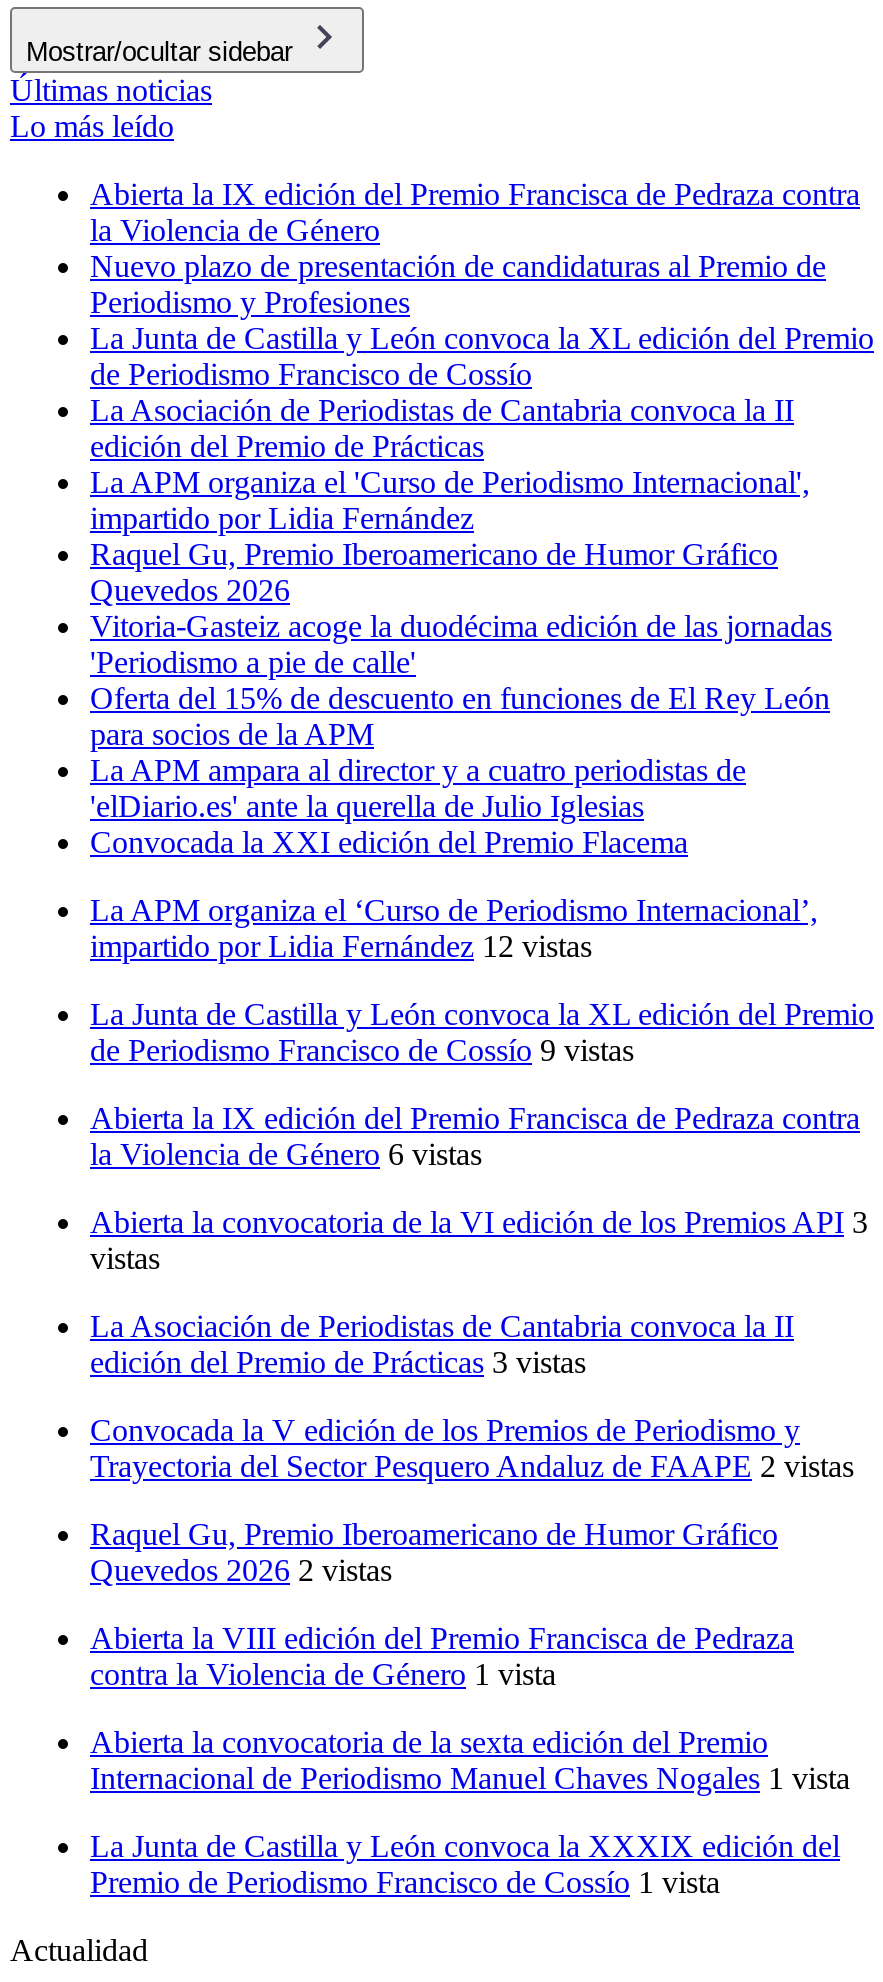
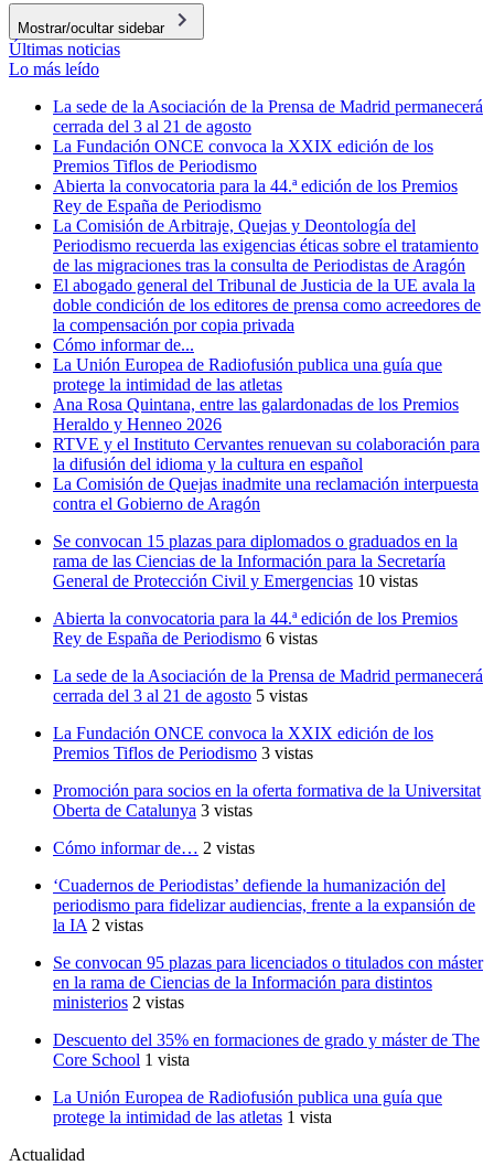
[90,177,874,859] Abierta la IX edición del Premio Francisca de Pedraza contra | la Violencia de Género | Nuevo plazo de presentación de candidaturas al Premio de | Periodismo y Profesiones | La Junta de Castilla y León convoca la XL edición del Premio | de Periodismo Francisco de Cossío | La Asociación de Periodistas de Cantabria convoca la II | edición del Premio de Prácticas | La APM organiza el 'Curso de Periodismo Internacional', | impartido por Lidia Fernández | Raquel Gu, Premio Iberoamericano de Humor Gráfico | Quevedos 2026 | Vitoria-Gasteiz acoge la duodécima edición de las jornadas | 'Periodismo a pie de calle' | Oferta del 15% de descuento en funciones de El Rey León | para socios de la APM | La APM ampara al director y a cuatro periodistas de | 'elDiario.es' ante la querella de Julio Iglesias | Convocada la XXI edición del Premio Flacema -> [53,97,483,513] La sede de la Asociación de la Prensa de Madrid permanecerá | cerrada del 3 al 21 de agosto | La Fundación ONCE convoca la XXIX edición de los | Premios Tiflos de Periodismo | Abierta la convocatoria para la 44.ª edición de los Premios | Rey de España de Periodismo | La Comisión de Arbitraje, Quejas y Deontología del | Periodismo recuerda las exigencias éticas sobre el tratamiento | de las migraciones tras la consulta de Periodistas de Aragón | El abogado general del Tribunal de Justicia de la UE avala la | doble condición de los editores de prensa como acreedores de | la compensación por copia privada | Cómo informar de... | La Unión Europea de Radiofusión publica una guía que | protege la intimidad de las atletas | Ana Rosa Quintana, entre las galardonadas de los Premios | Heraldo y Henneo 2026 | RTVE y el Instituto Cervantes renuevan su colaboración para | la difusión del idioma y la cultura en español | La Comisión de Quejas inadmite una reclamación interpuesta | contra el Gobierno de Aragón
[90,893,818,963] La APM organiza el ‘Curso de Periodismo Internacional’, | impartido por Lidia Fernández 12 vistas -> [53,532,458,590] Se convocan 15 plazas para diplomados o graduados en la | rama de las Ciencias de la Información para la Secretaría | General de Protección Civil y Emergencias 10 vistas
[90,997,874,1067] La Junta de Castilla y León convoca la XL edición del Premio | de Periodismo Francisco de Cossío 9 vistas -> [53,609,458,647] Abierta la convocatoria para la 44.ª edición de los Premios | Rey de España de Periodismo 6 vistas
[90,1101,860,1171] Abierta la IX edición del Premio Francisca de Pedraza contra | la Violencia de Género 6 vistas -> [53,666,483,705] La sede de la Asociación de la Prensa de Madrid permanecerá | cerrada del 3 al 21 de agosto 5 vistas
[90,1205,868,1275] Abierta la convocatoria de la VI edición de los Premios API 3 | vistas -> [53,724,433,762] La Fundación ONCE convoca la XXIX edición de los | Premios Tiflos de Periodismo 3 vistas
[90,1309,794,1379] La Asociación de Periodistas de Cantabria convoca la II | edición del Premio de Prácticas 3 vistas -> [53,781,481,820] Promoción para socios en la oferta formativa de la Universitat | Oberta de Catalunya 3 vistas
[90,1413,854,1483] Convocada la V edición de los Premios de Periodismo y | Trayectoria del Sector Pesquero Andaluz de FAAPE 2 vistas -> [53,838,255,857] Cómo informar de… 2 vistas
[90,1517,778,1587] Raquel Gu, Premio Iberoamericano de Humor Gráfico | Quevedos 2026 2 vistas -> [53,876,475,934] ‘Cuadernos de Periodistas’ defiende la humanización del | periodismo para fidelizar audiencias, frente a la expansión de | la IA 2 vistas
[90,1621,794,1691] Abierta la VIII edición del Premio Francisca de Pedraza | contra la Violencia de Género 1 vista -> [53,953,483,1012] Se convocan 95 plazas para licenciados o titulados con máster | en la rama de Ciencias de la Información para distintos | ministerios 2 vistas
[90,1725,850,1795] Abierta la convocatoria de la sexta edición del Premio | Internacional de Periodismo Manuel Chaves Nogales 1 vista -> [53,1030,480,1069] Descuento del 35% en formaciones de grado y máster de The | Core School 1 vista
[90,1829,840,1899] La Junta de Castilla y León convoca la XXXIX edición del | Premio de Periodismo Francisco de Cossío 1 vista -> [53,1088,442,1126] La Unión Europea de Radiofusión publica una guía que | protege la intimidad de las atletas 1 vista

